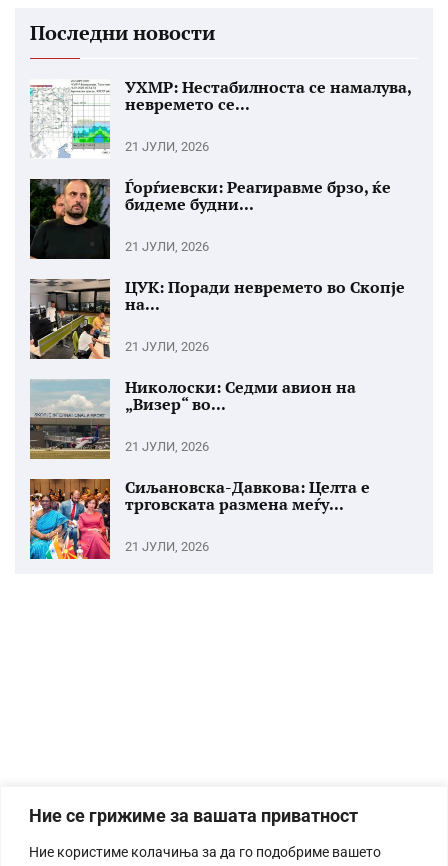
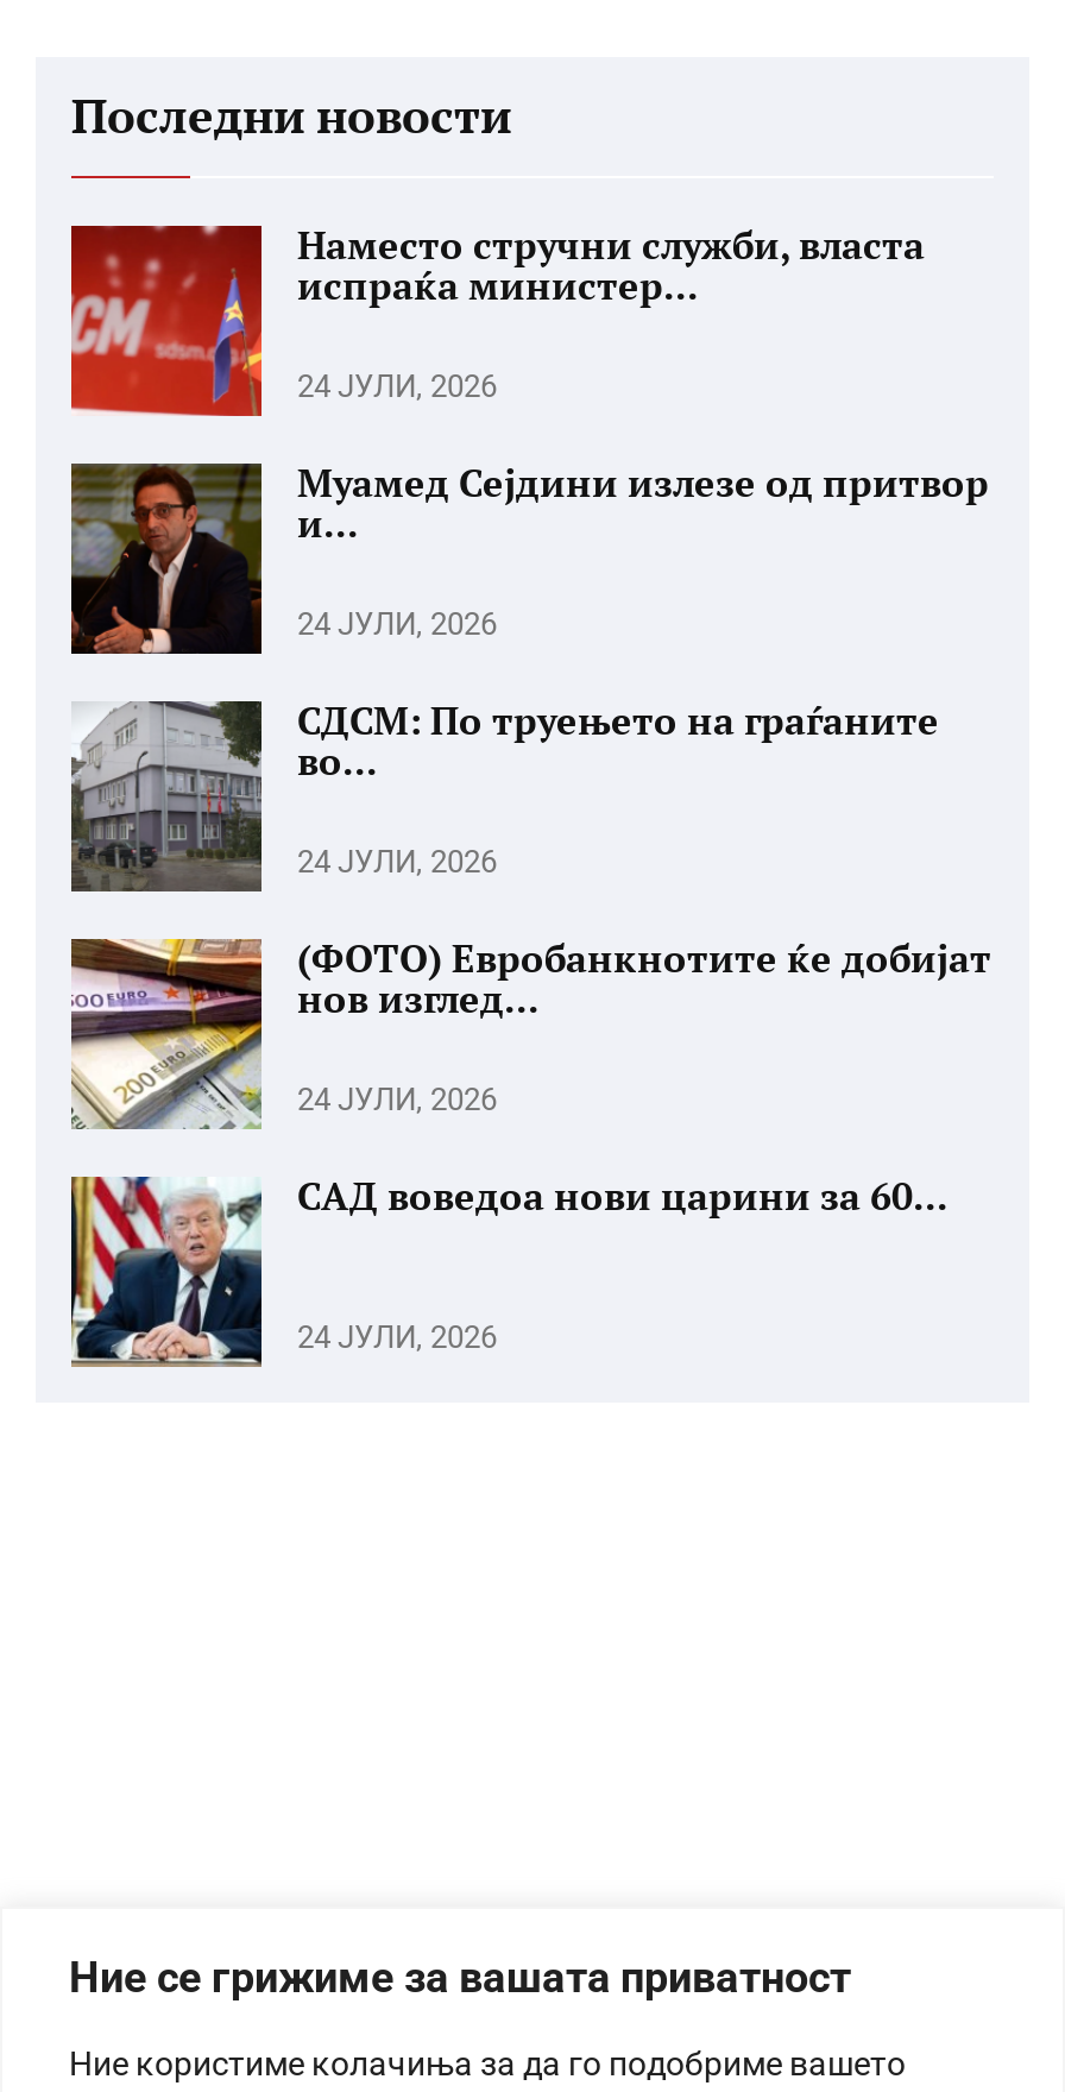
[29,76,411,159] [image] | УХМР: Нестабилноста се намалува, | невремето се... -> [69,219,925,418] [image] | Наместо стручни служби, власта | испраќа министер...
[125,139,209,154] 21 ЈУЛИ, 2026 -> [297,368,497,404] 24 ЈУЛИ, 2026
[29,176,391,260] [image] | Ѓорѓиевски: Реагиравме брзо, ќе | бидеме будни... -> [69,456,989,656] [image] | Муамед Сејдини излезе од притвор | и...
[125,239,209,254] 21 ЈУЛИ, 2026 -> [297,606,497,642] 24 ЈУЛИ, 2026
[29,276,405,360] [image] | ЦУК: Поради невремето во Скопје | на... -> [69,694,939,894] [image] | СДСМ: По труењето на граѓаните | во...
[125,339,209,354] 21 ЈУЛИ, 2026 -> [297,844,497,880] 24 ЈУЛИ, 2026
[29,376,356,460] [image] | Николоски: Седми авион на | „Визер“ во... -> [69,932,991,1129] [image] | (ФОТО) Евробанкнотите ќе добијат | нов изглед...
[125,439,209,454] 21 ЈУЛИ, 2026 -> [297,1082,497,1117] 24 ЈУЛИ, 2026
[29,476,370,560] [image] | Сиљановска-Давкова: Целта е | трговската размена меѓу... -> [69,1170,949,1369] [image] | САД воведоа нови царини за 60...
[125,539,209,554] 21 ЈУЛИ, 2026 -> [297,1319,497,1355] 24 ЈУЛИ, 2026

